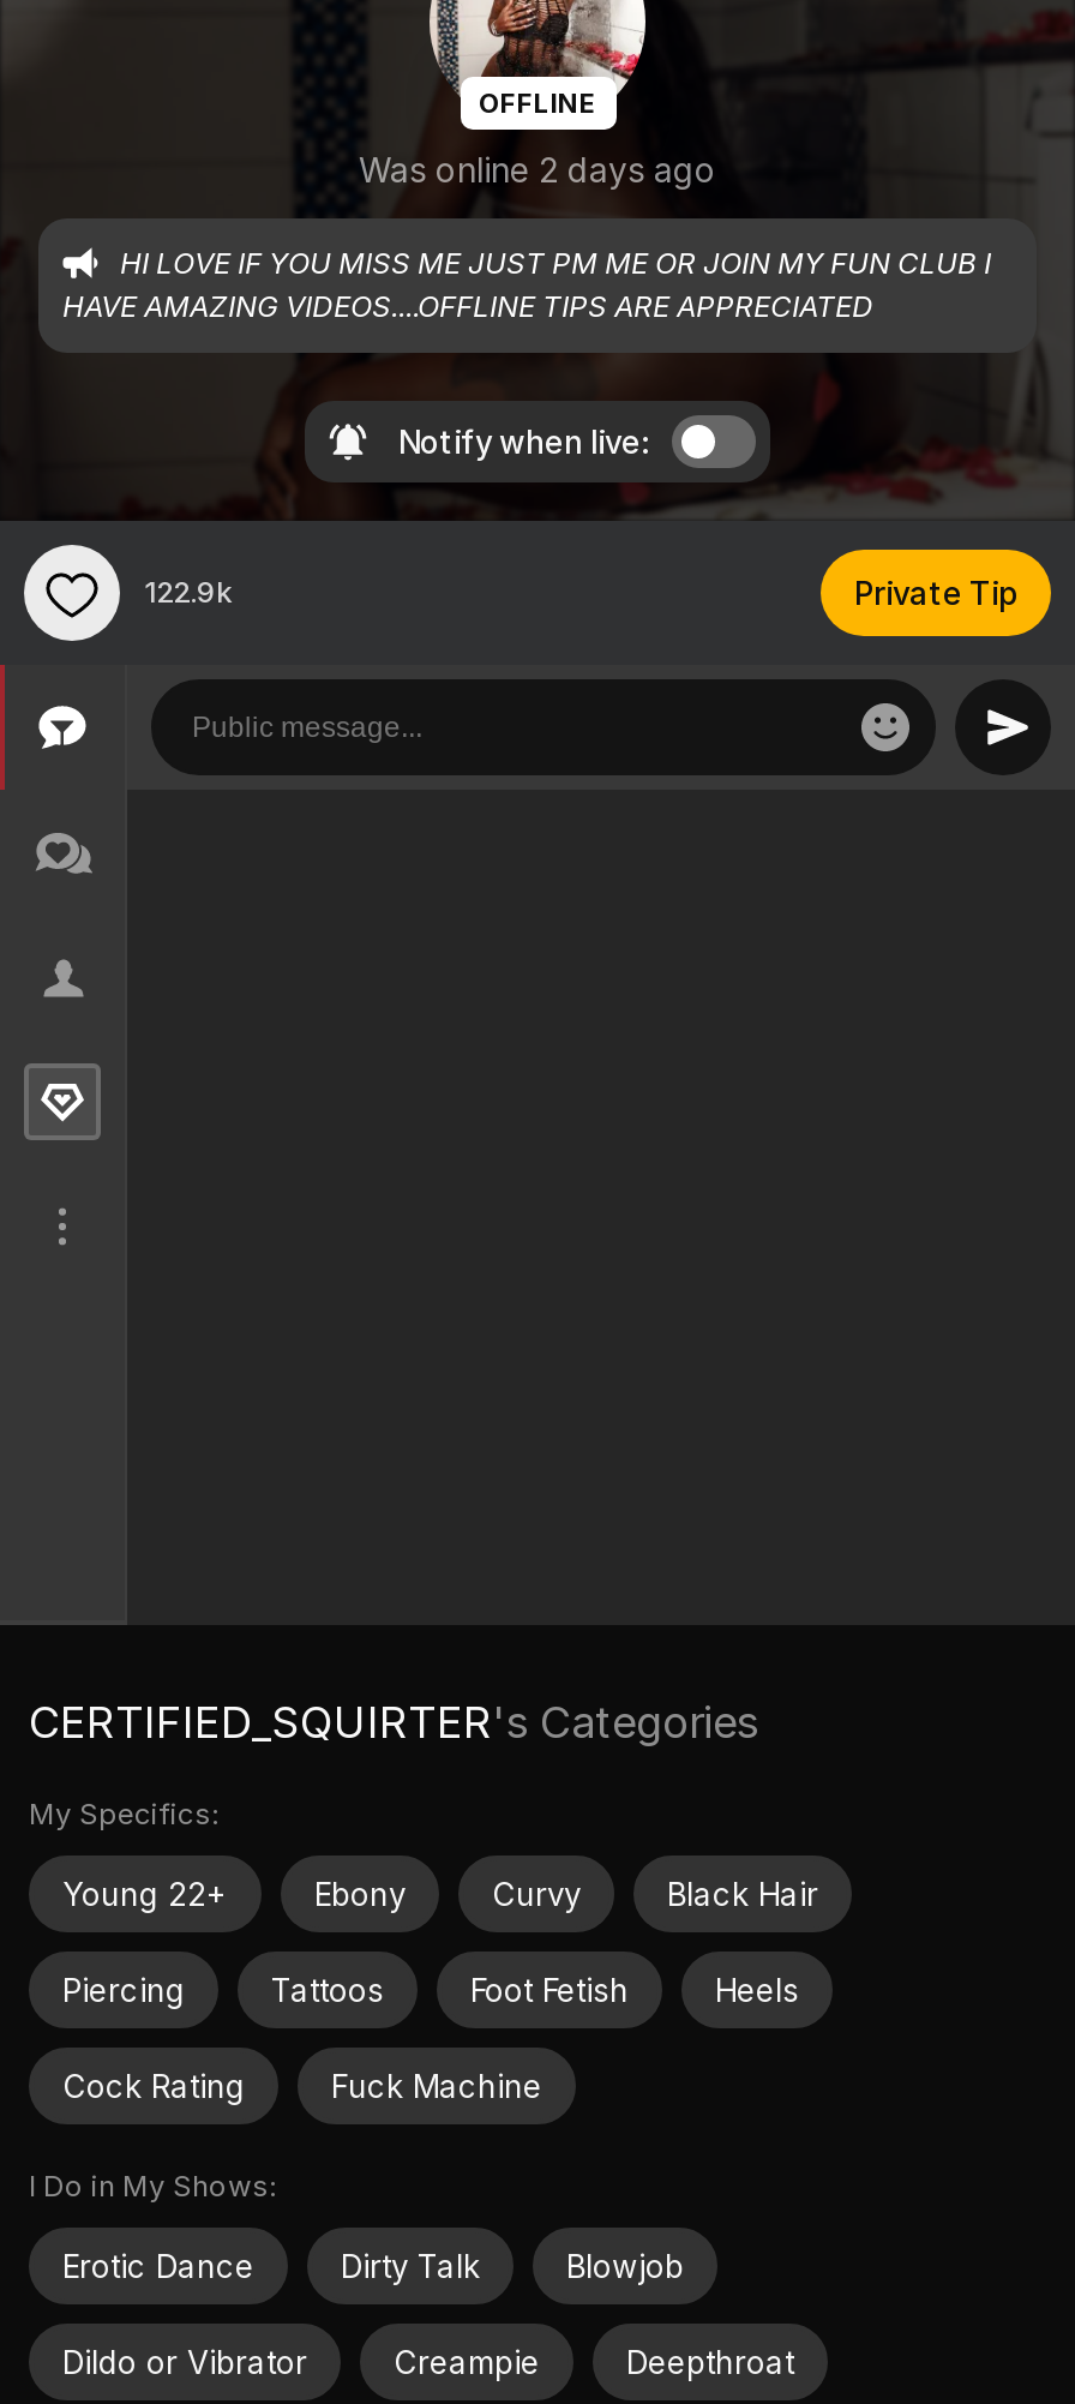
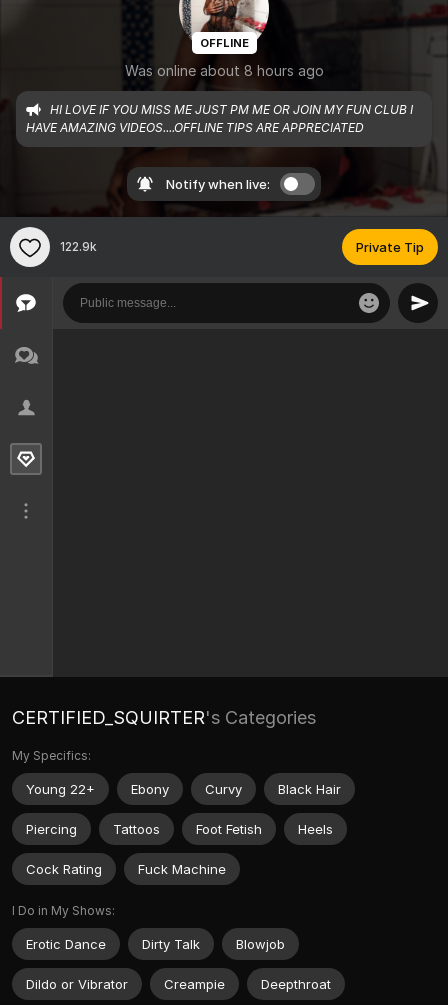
[359,149,716,190] Was online 2 days ago -> [124,62,323,79] Was online about 8 hours ago

